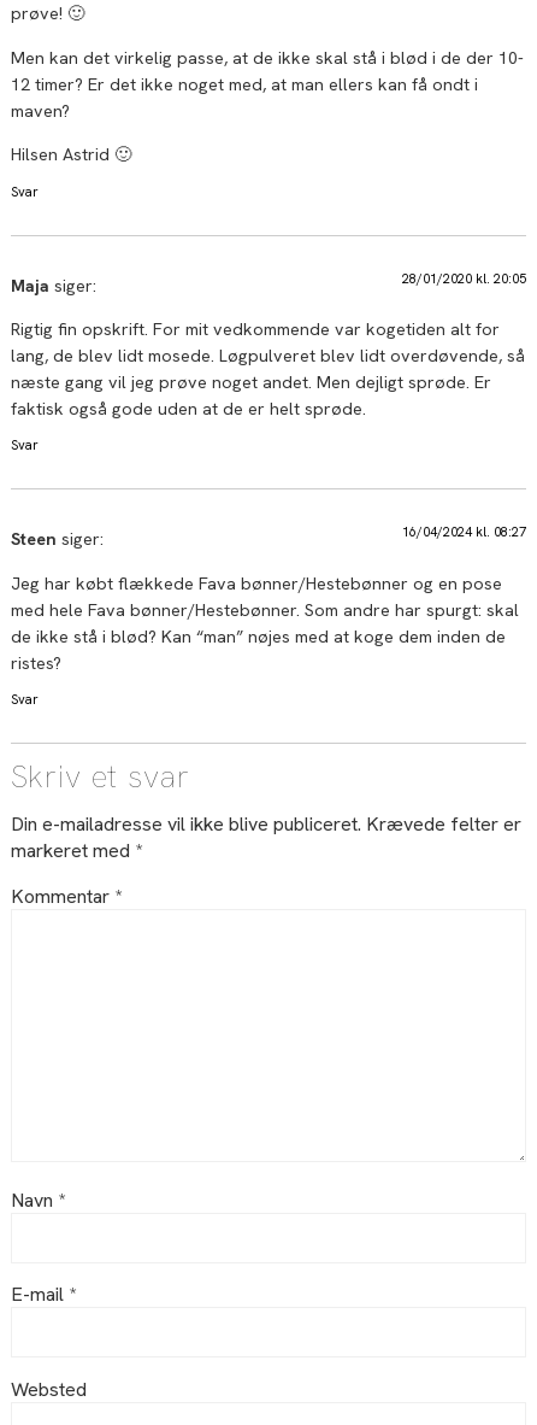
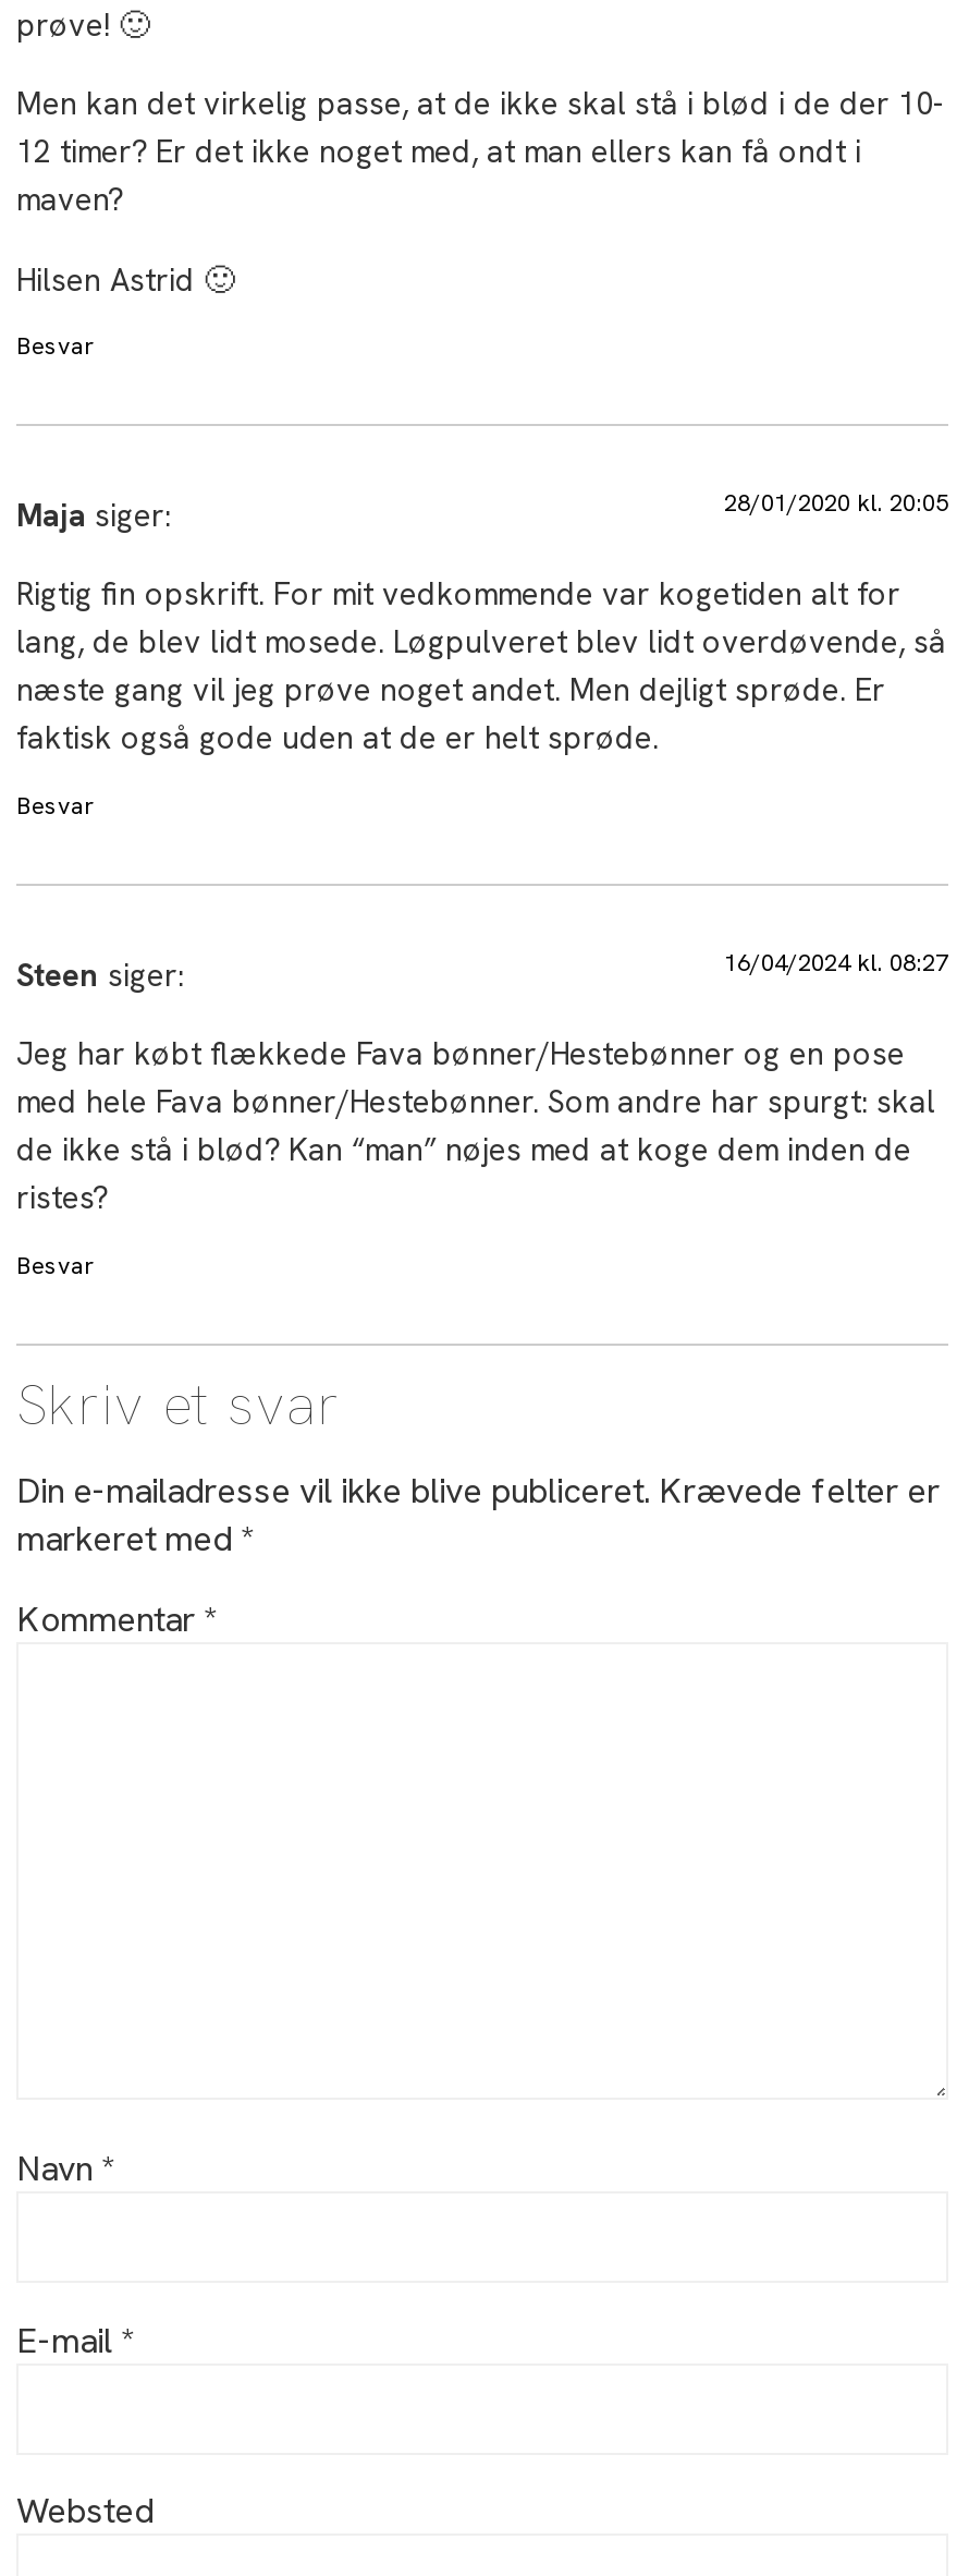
[11,183,39,200] Svar -> [16,330,95,361] Besvar
[11,437,39,454] Svar -> [16,790,95,820] Besvar
[11,691,39,708] Svar -> [16,1249,95,1280] Besvar

